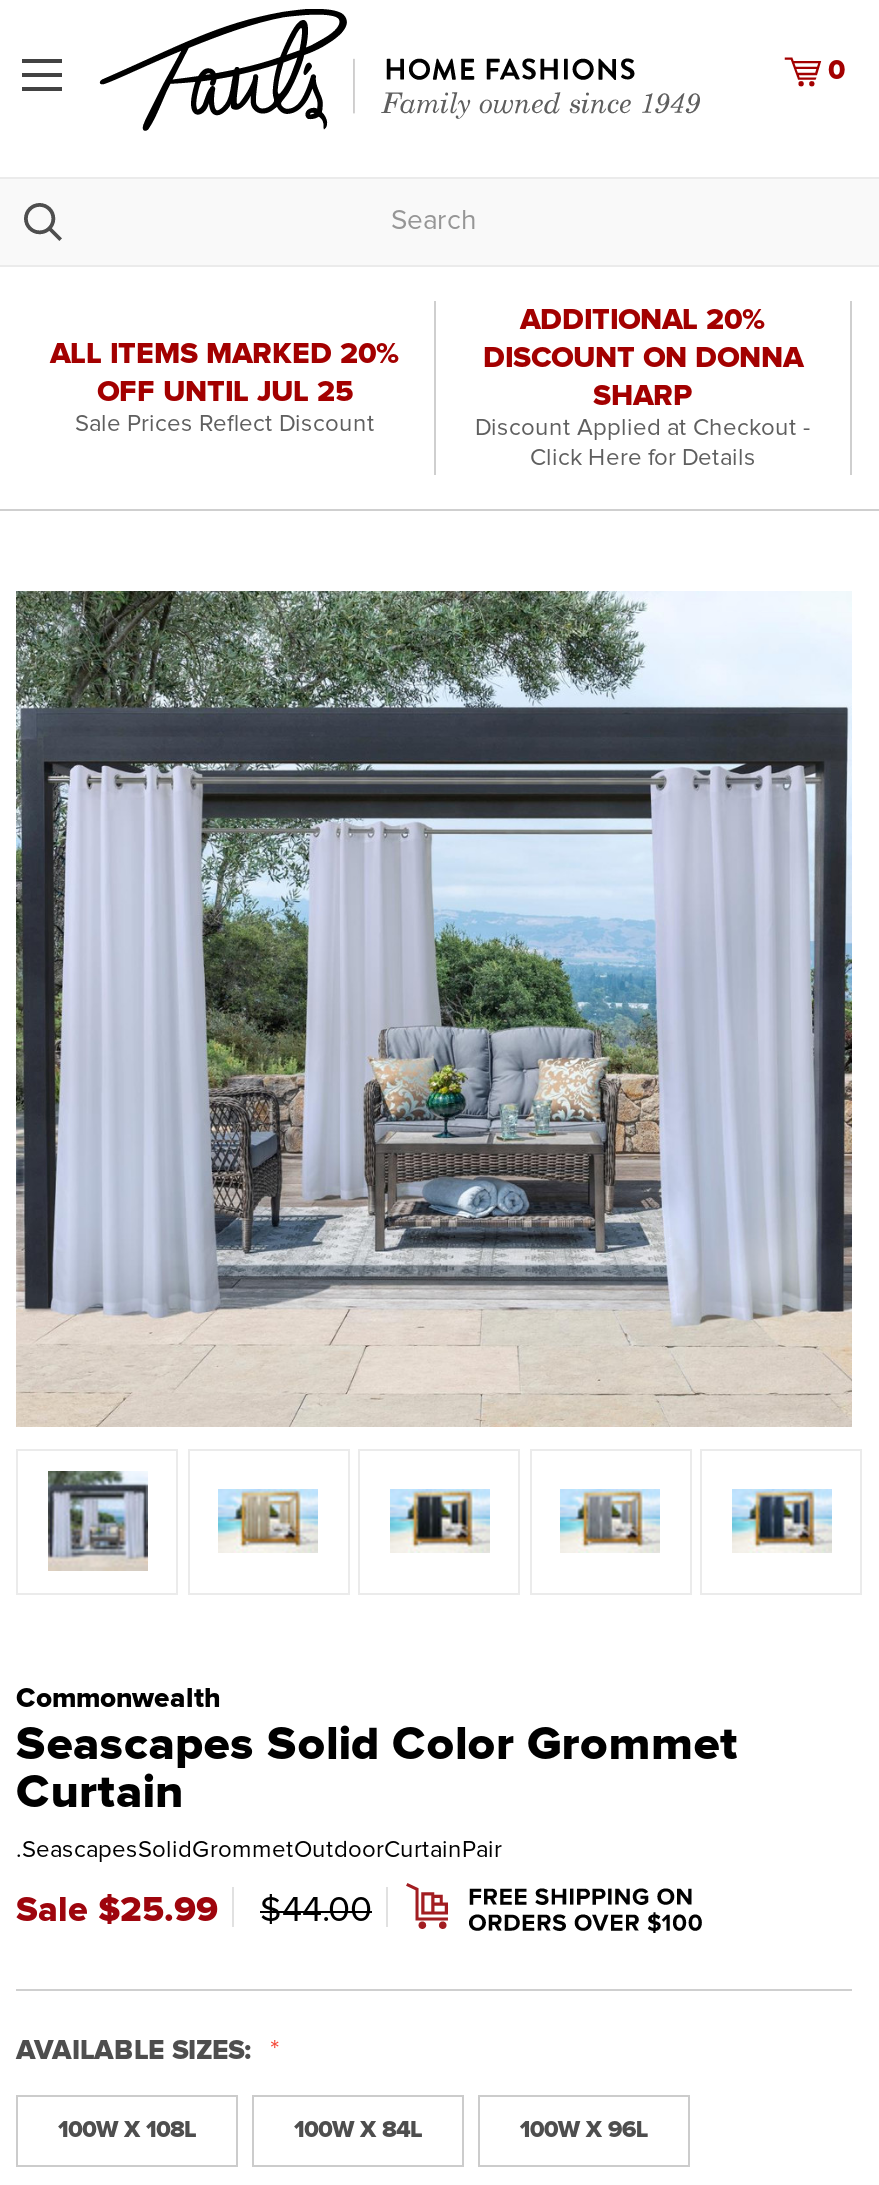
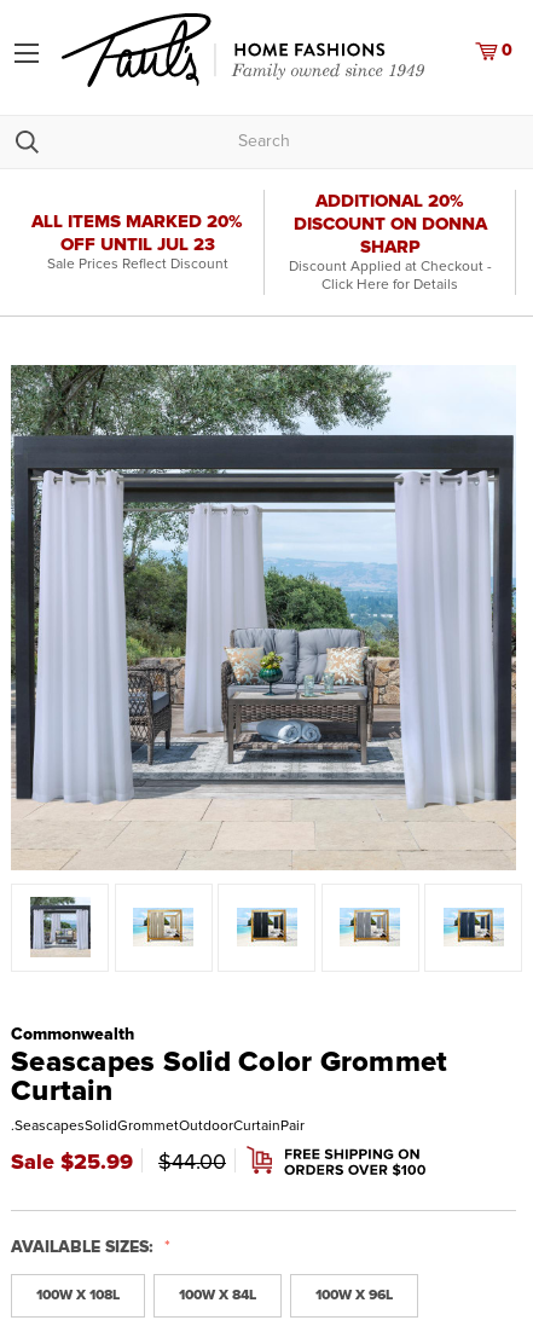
[97,377,353,407] OFF UNTIL JUL 25 -> [60,235,215,254] OFF UNTIL JUL 23

